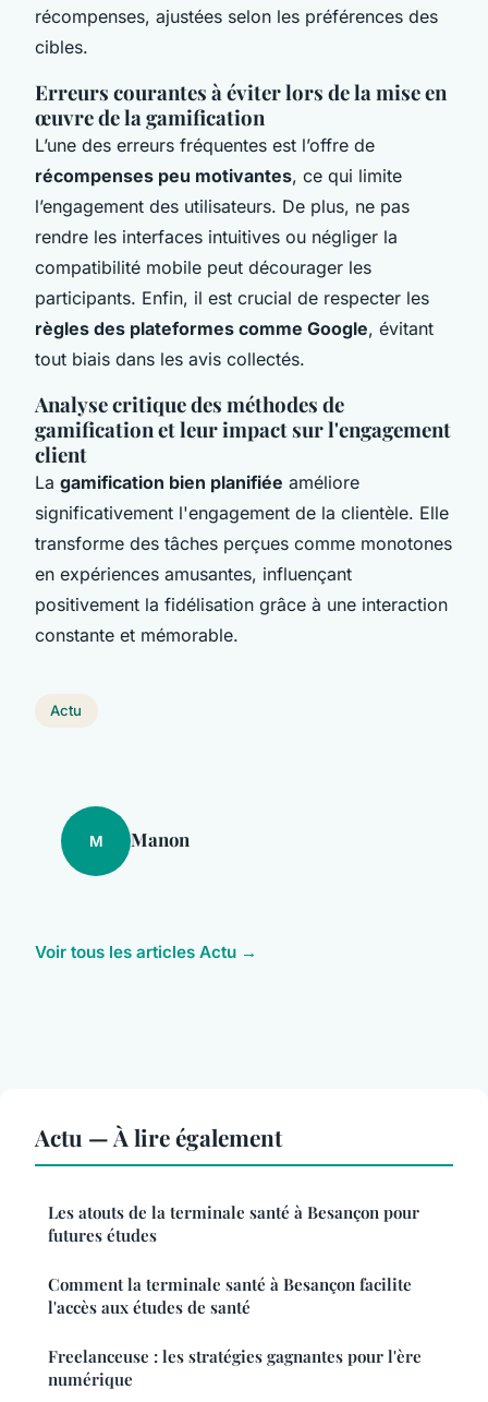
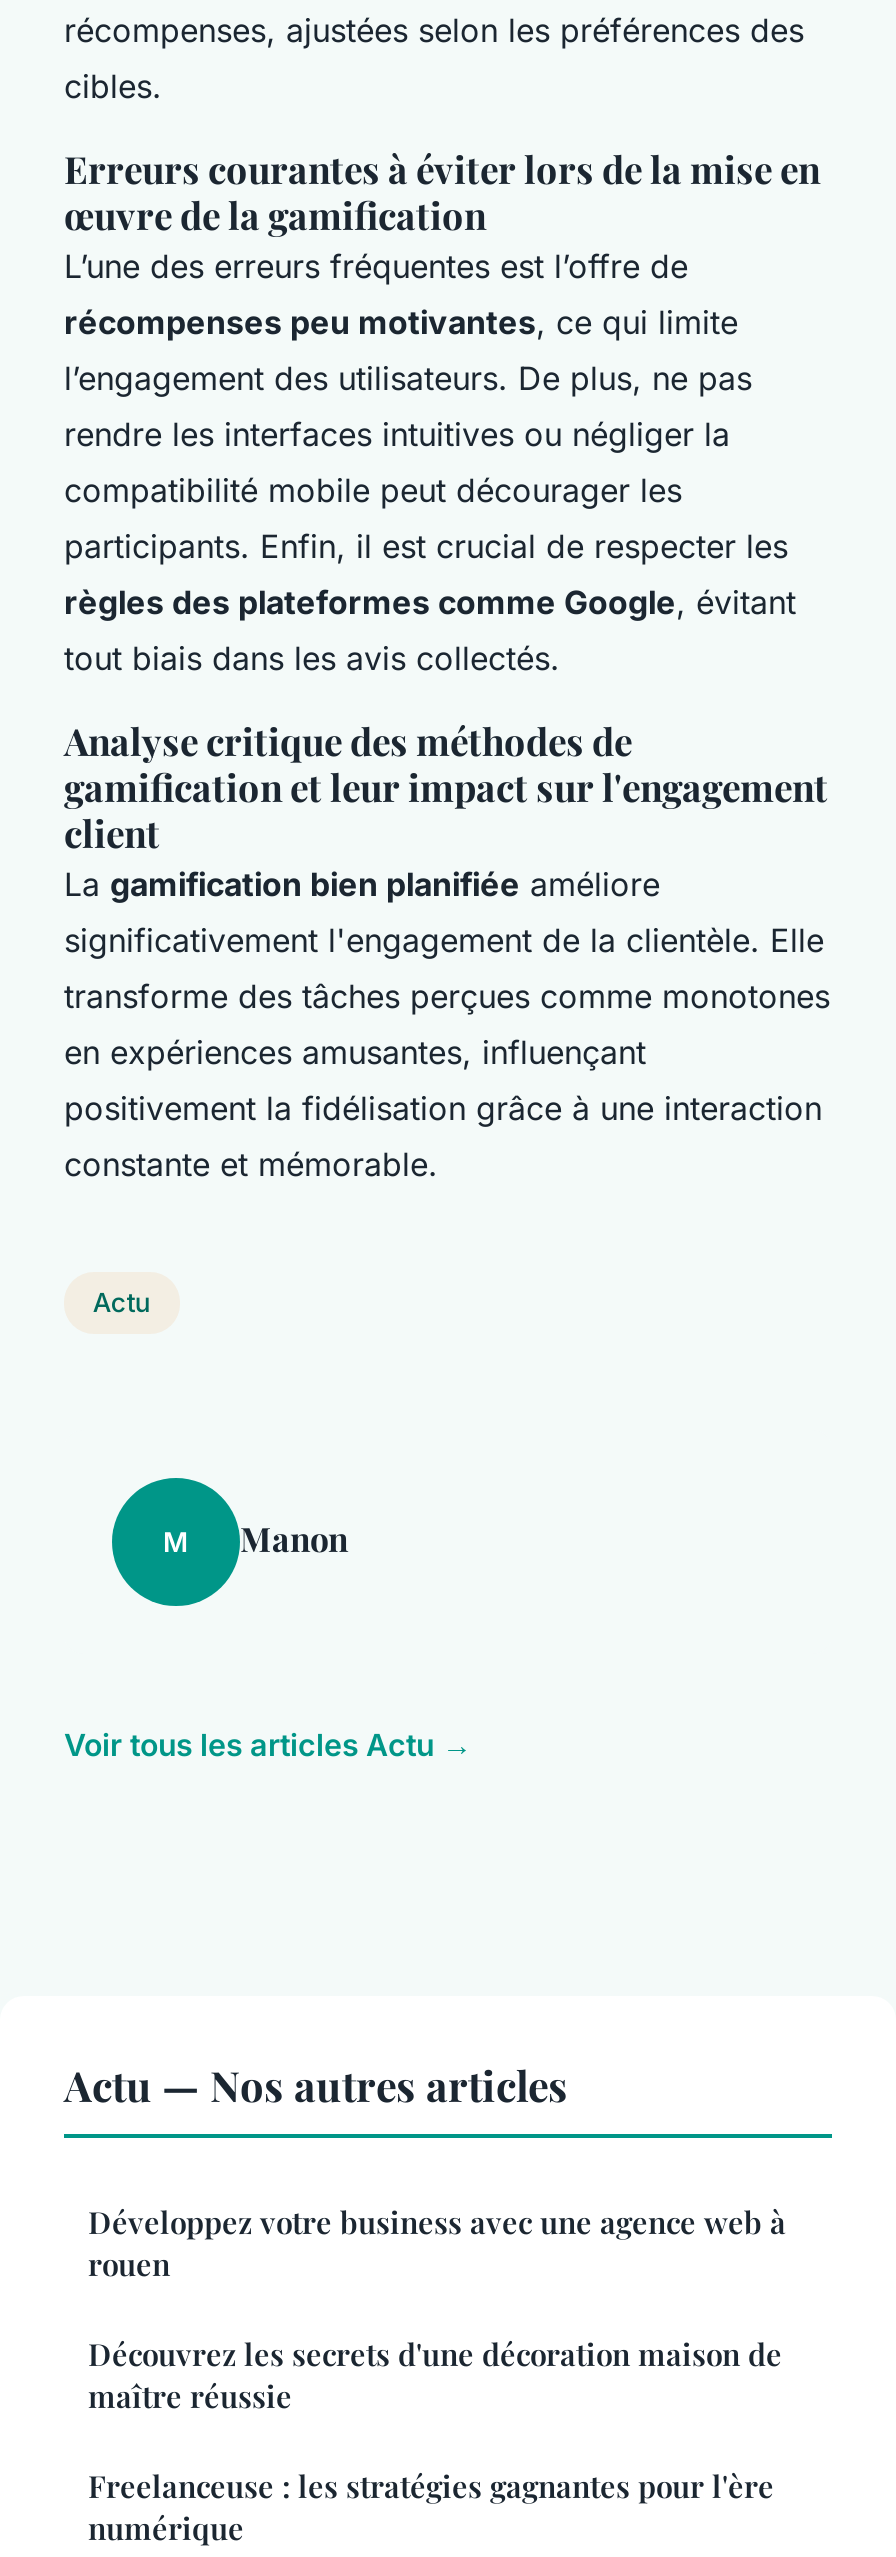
[35,1122,282,1152] Actu — À lire également -> [64,2056,568,2112] Actu — Nos autres articles
[48,1201,419,1246] Les atouts de la terminale santé à Besançon pour | futures études -> [88,2202,786,2284] Développez votre business avec une agence web à | rouen
[48,1273,412,1318] Comment la terminale santé à Besançon facilite | l'accès aux études de santé -> [88,2334,782,2416] Découvrez les secrets d'une décoration maison de | maître réussie

